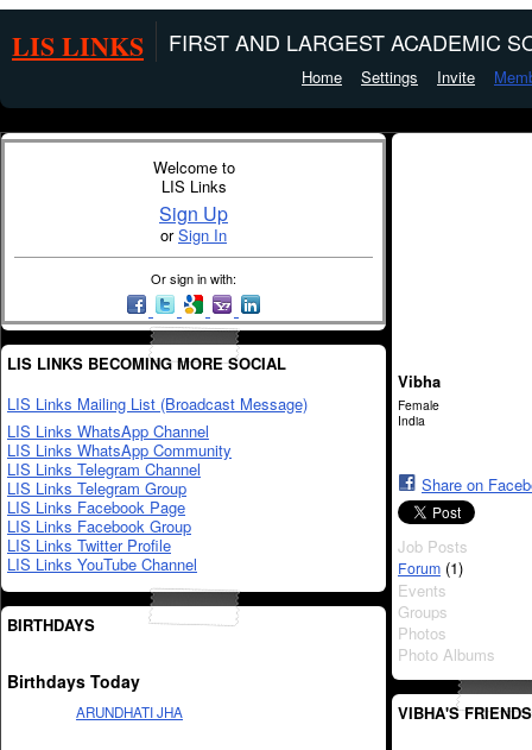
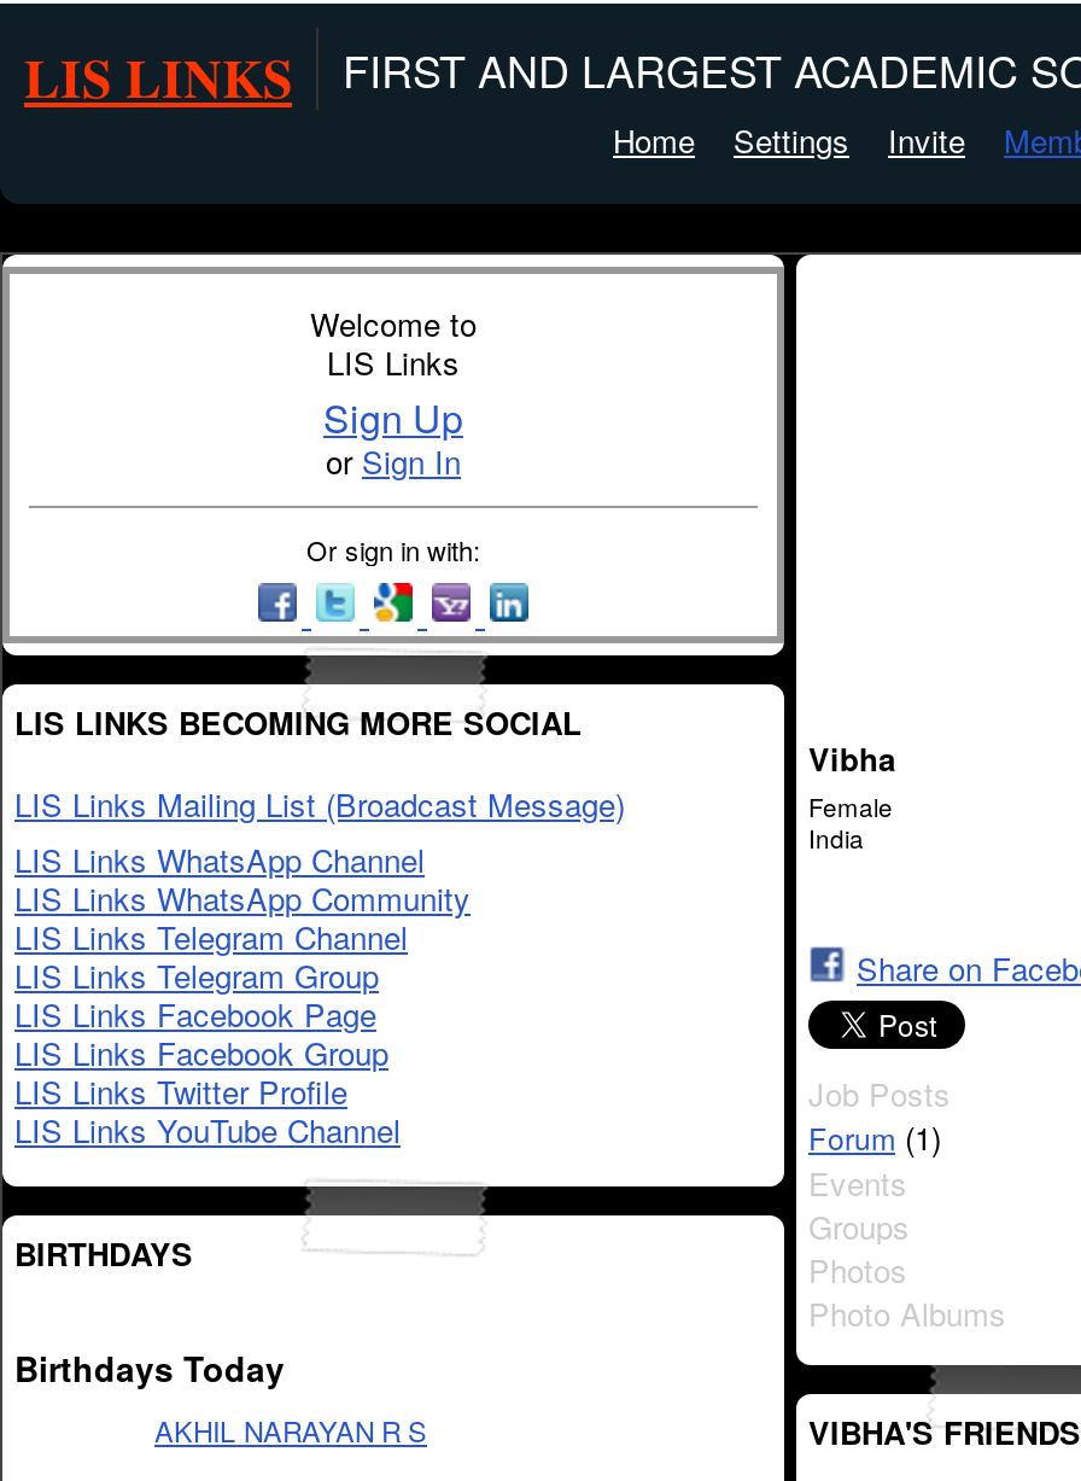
[76,703,183,722] ARUNDHATI JHA -> [154,1411,427,1450] AKHIL NARAYAN R S

